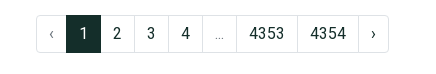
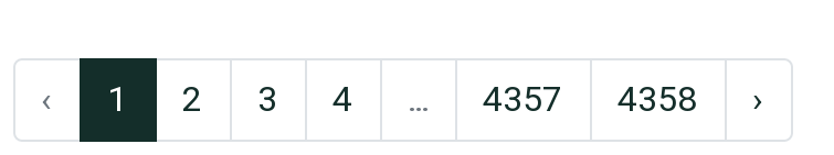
[248,24,284,43] 4353 -> [483,78,562,120] 4357
[309,24,345,43] 4354 -> [617,78,697,120] 4358

